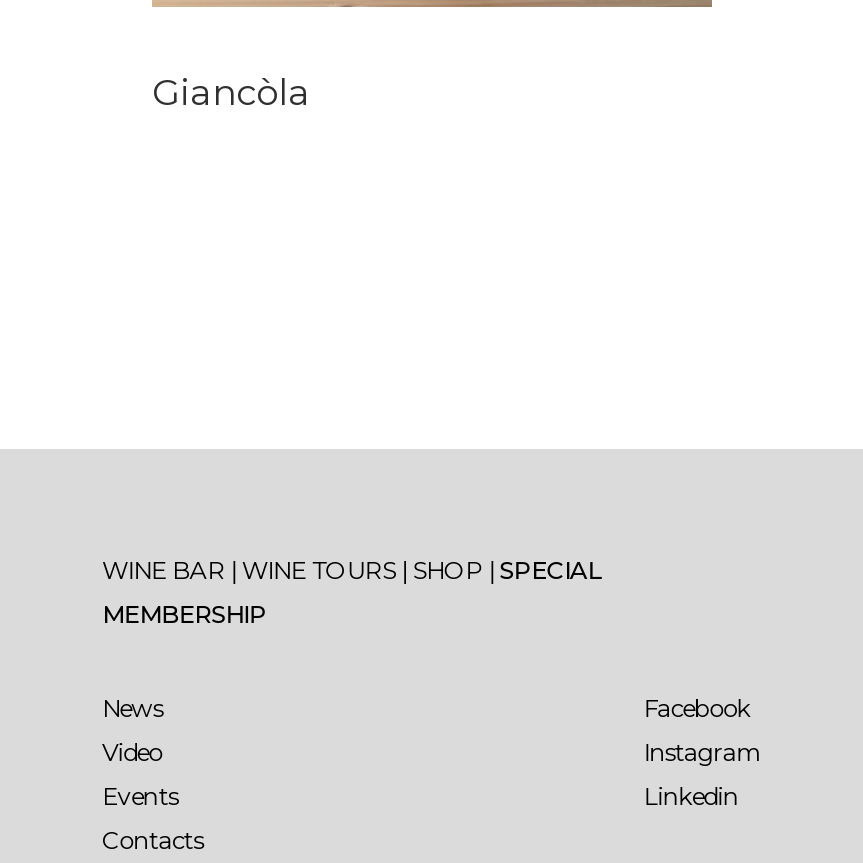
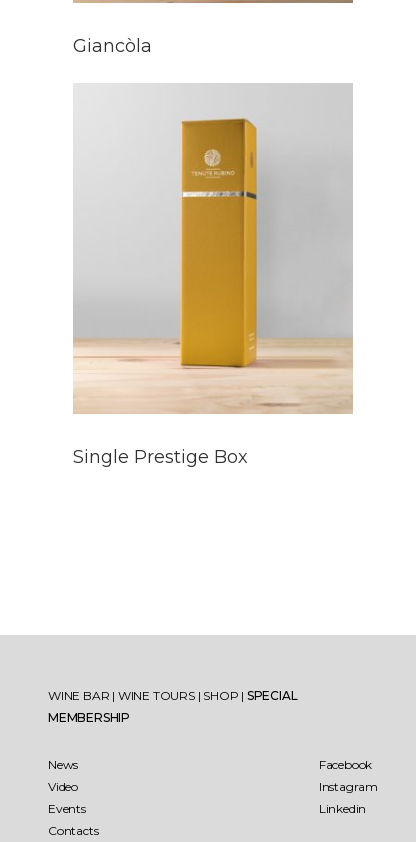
none -> [73,83,353,468] [image] | Single Prestige Box

